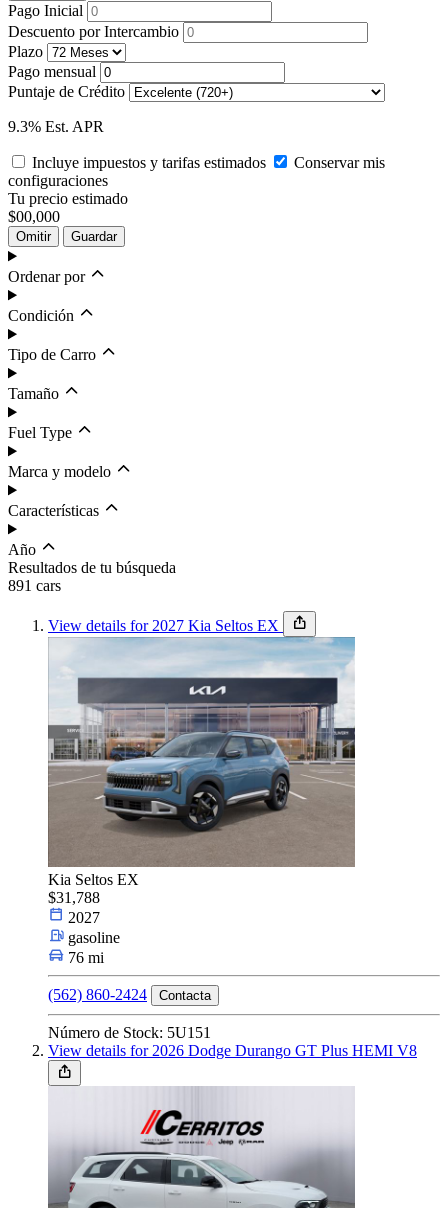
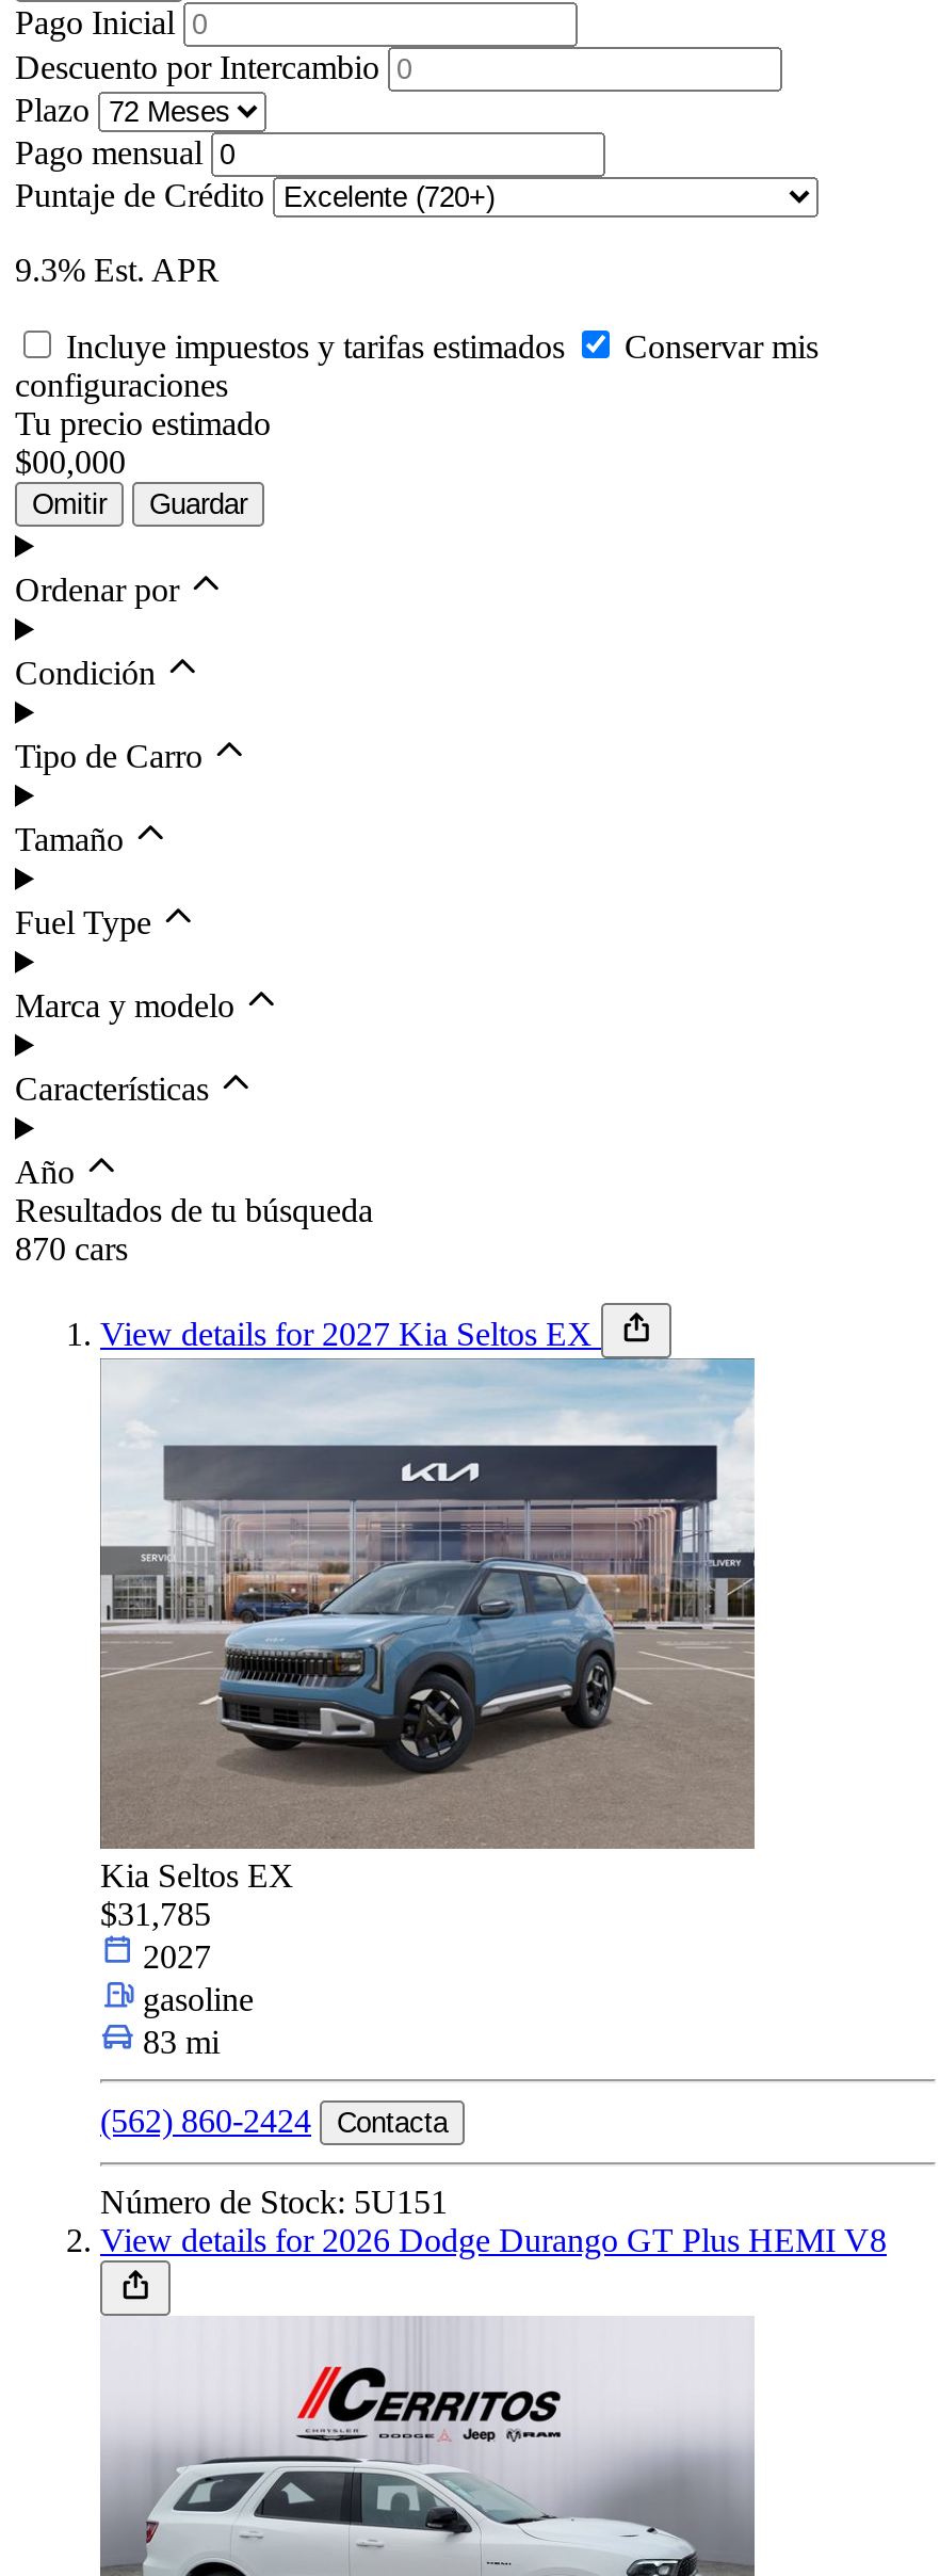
[8,577,61,594] 891 cars -> [15,1231,128,1268] 870 cars
[48,889,100,906] $31,788 -> [100,1897,211,1933] $31,785
[68,949,104,966] 76 mi -> [143,2025,220,2061] 83 mi

